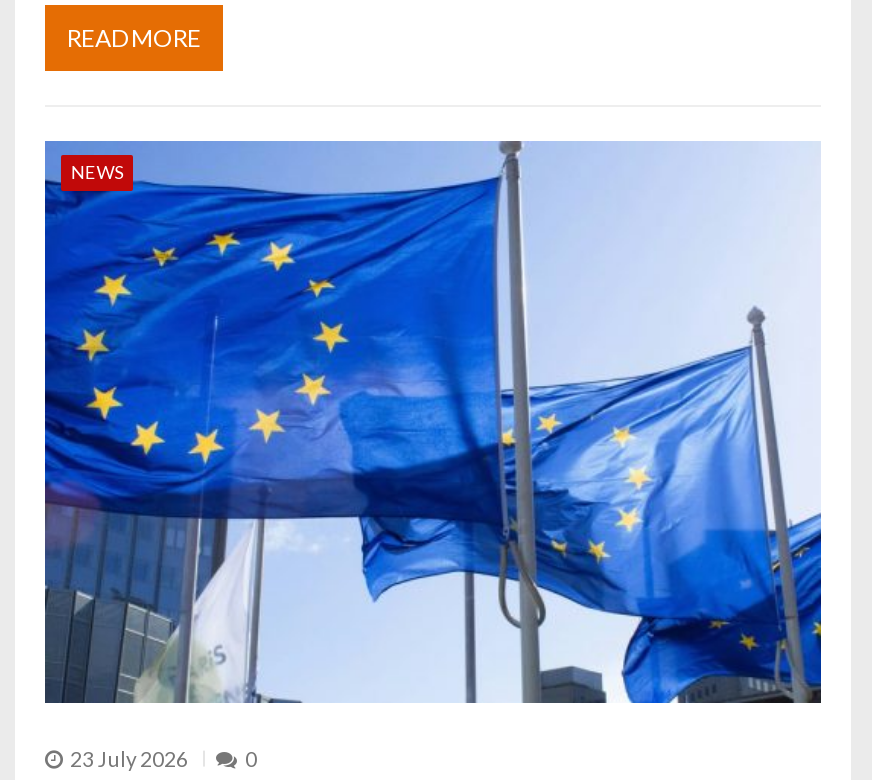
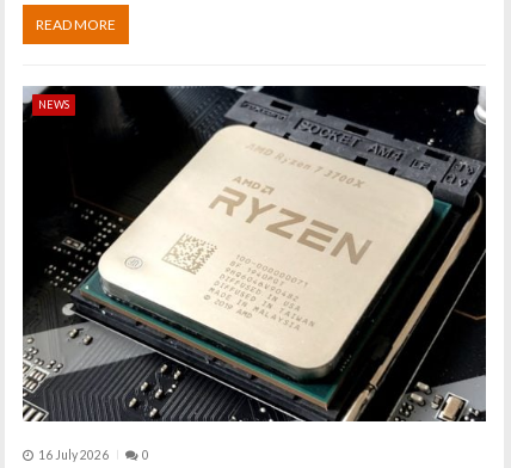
[43,140,823,771] [image] | 23 July 2026 -> [21,85,487,462] [image] | 16 July 2026

